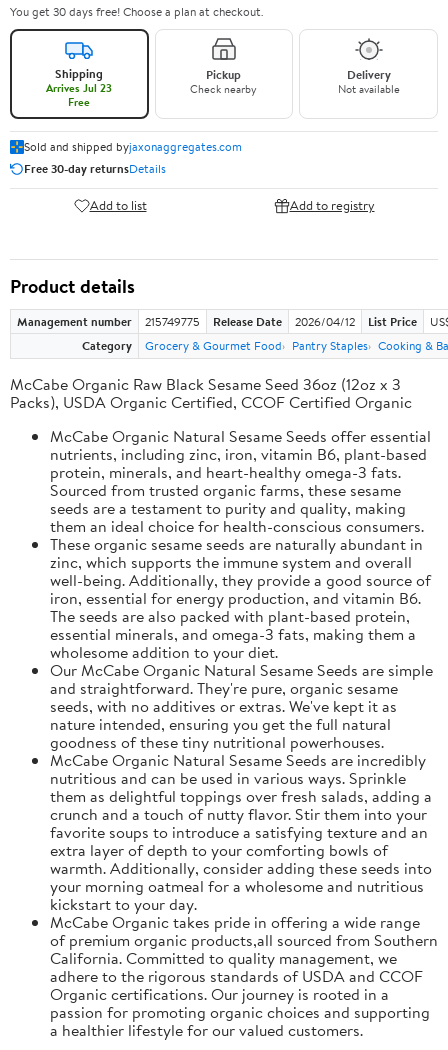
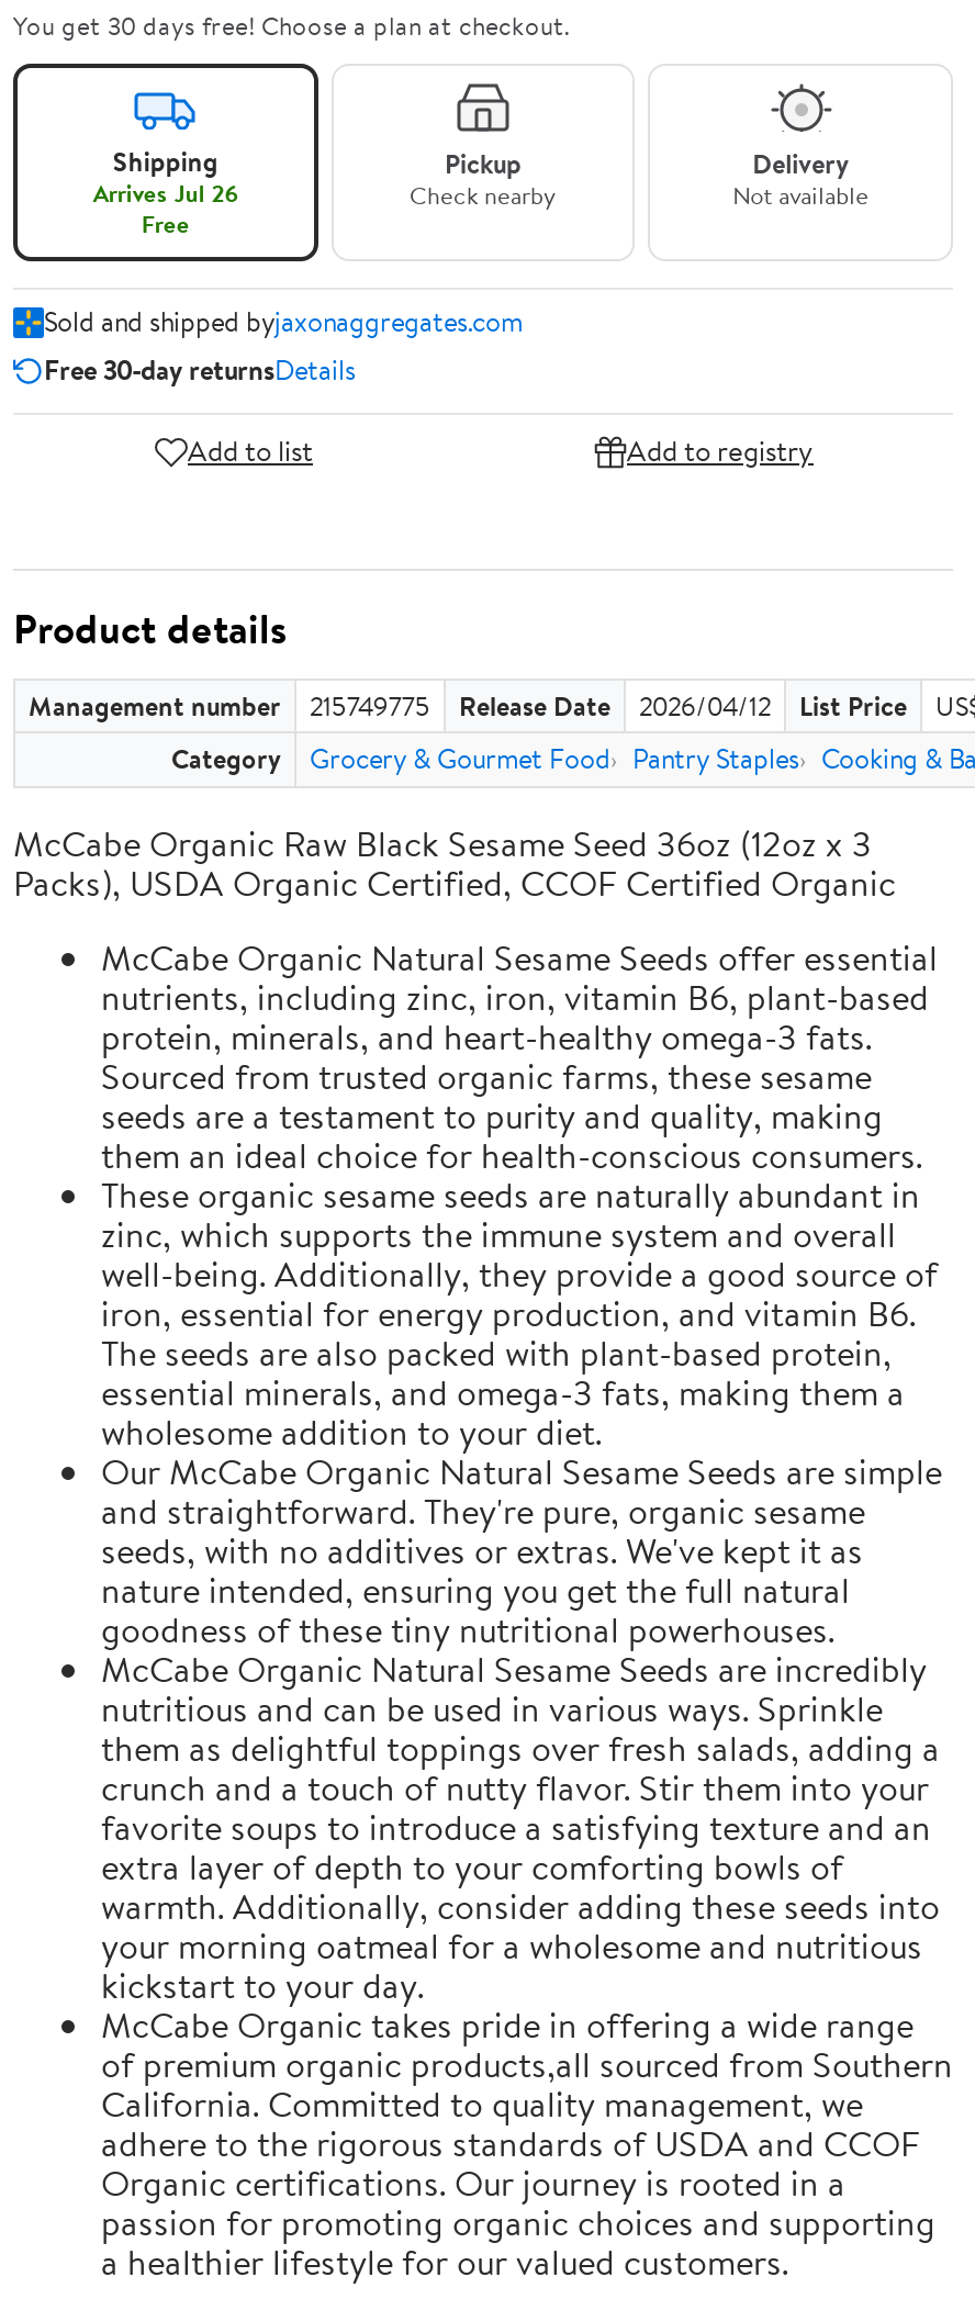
[46,80,112,96] Arrives Jul 23 -> [93,176,238,211] Arrives Jul 26

